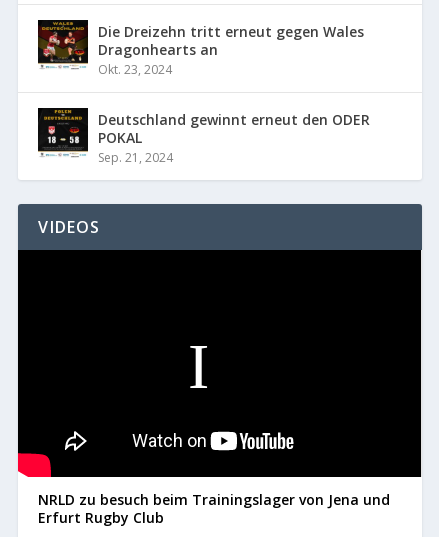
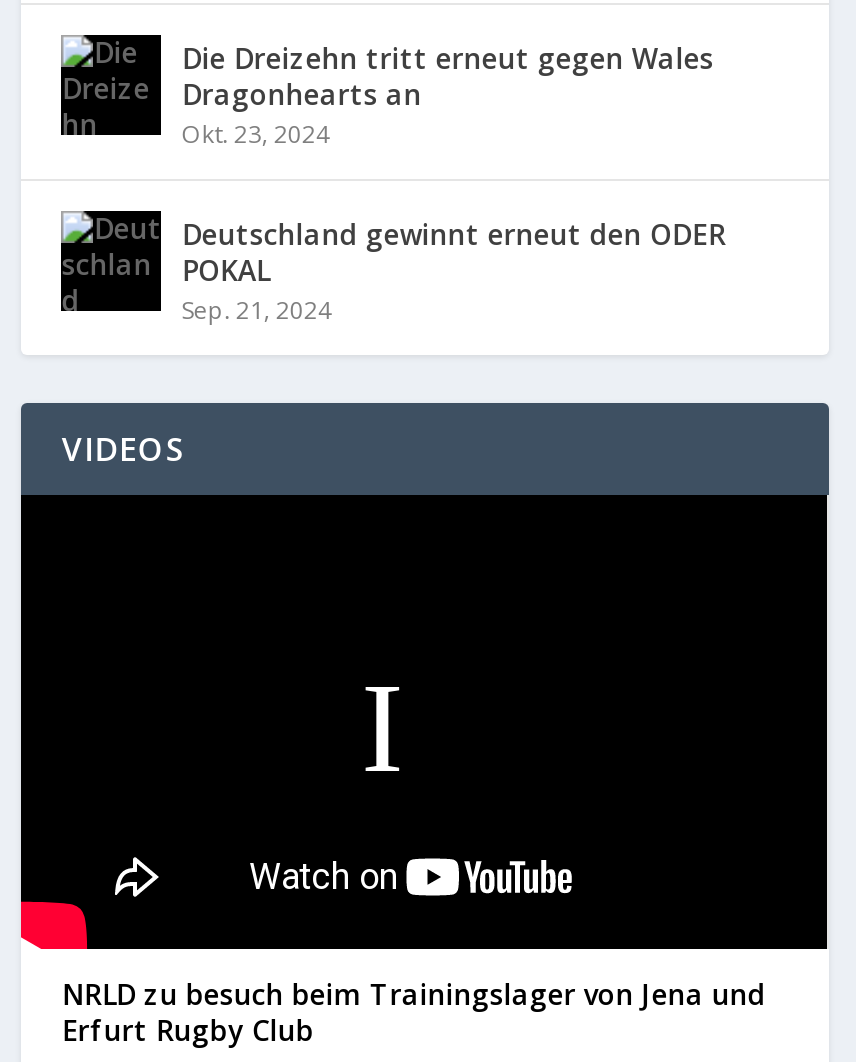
[37,19,88,70] [image] -> [59,35,163,137] [image]
[37,107,88,158] [image] -> [59,211,163,313] [image]

